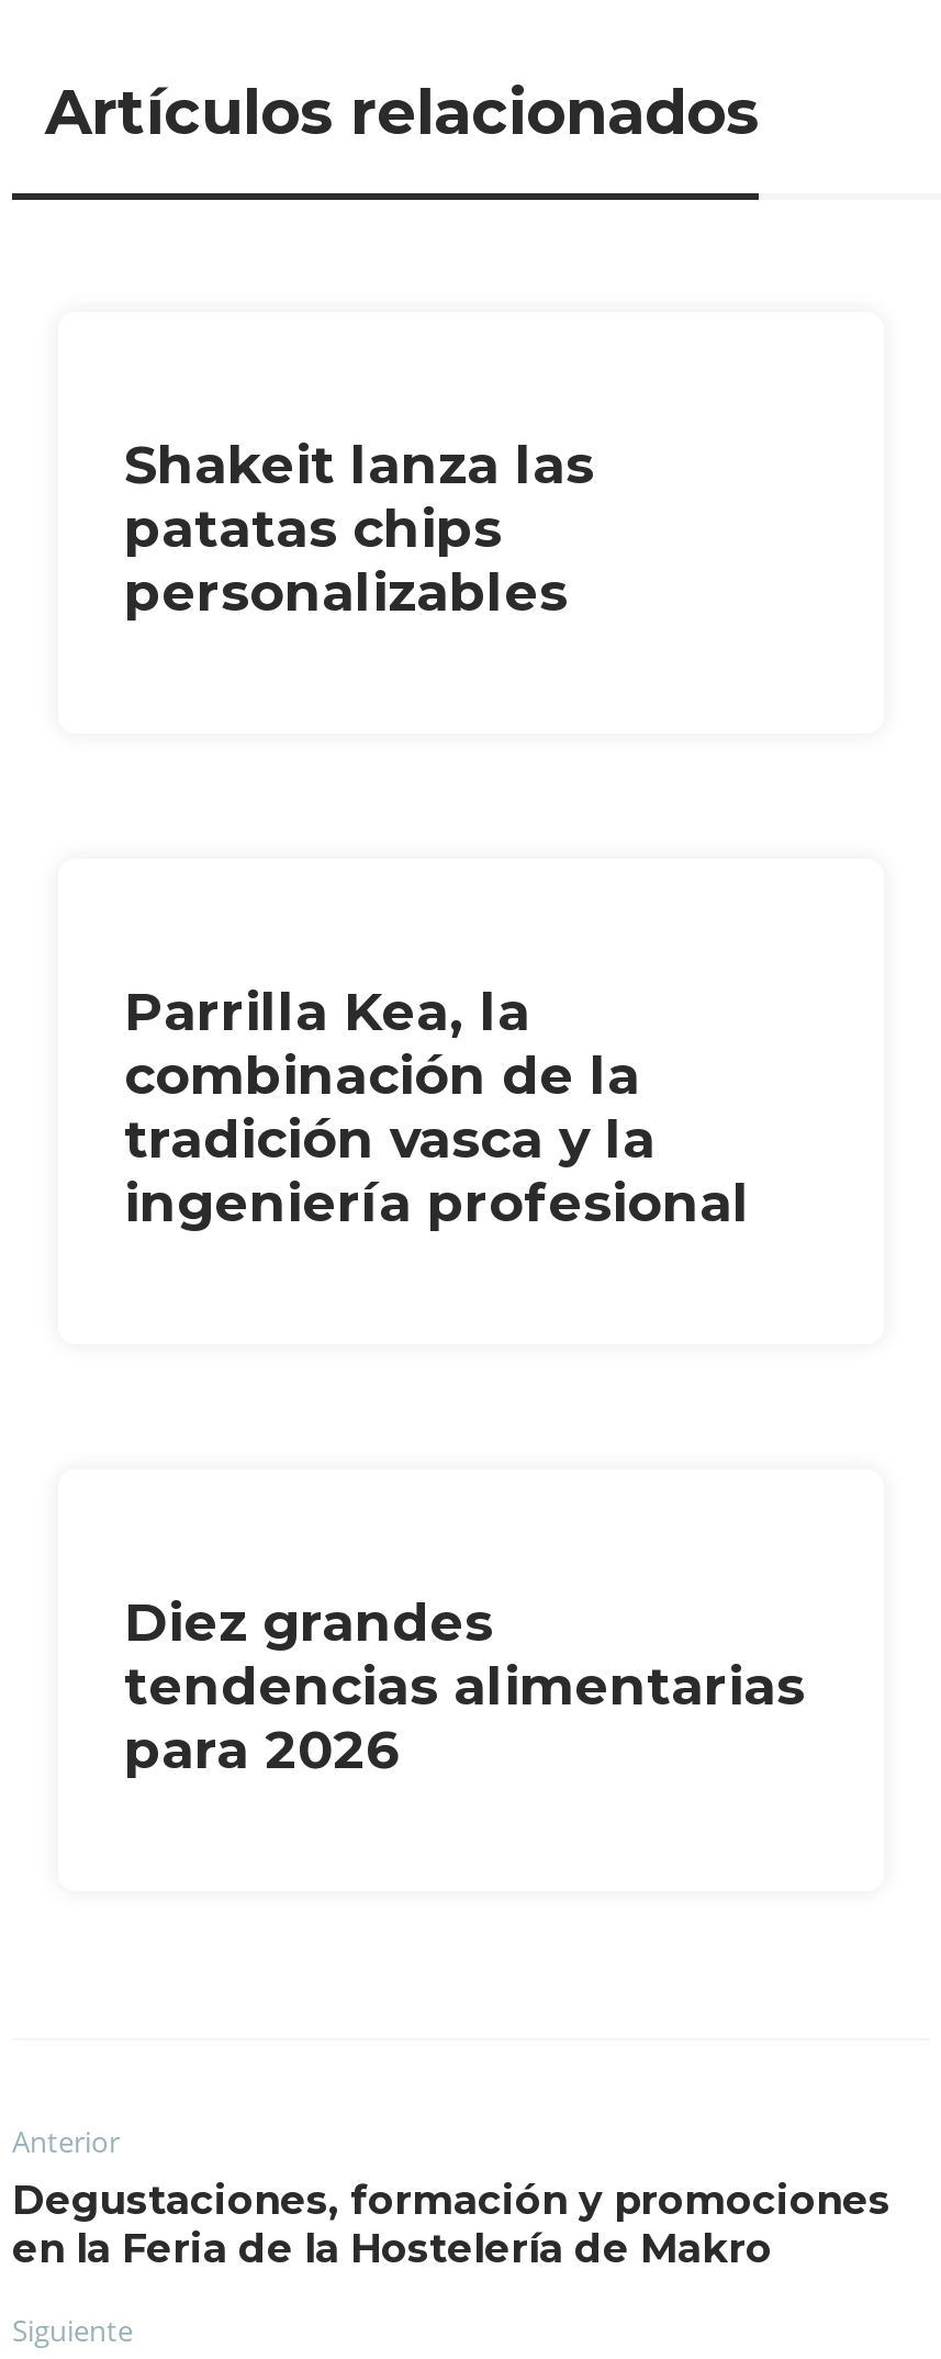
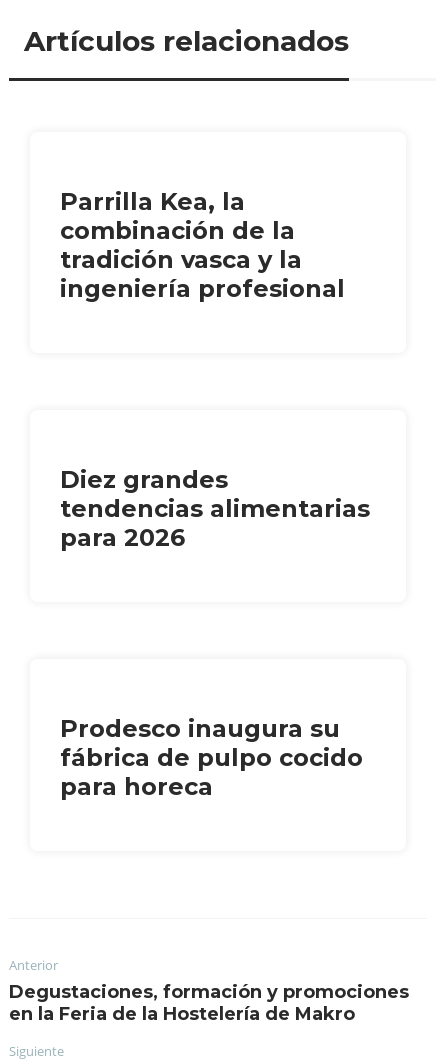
[124,434,594,625] Shakeit lanza las | patatas chips | personalizables -> none
moved [124,981,805,1782] -> [60,187,370,552]: Parrilla Kea, la | combinación de la | tradición vasca y la | ingeniería profesional | Diez grandes | tendencias alimentarias | para 2026
none -> [60,714,363,801] Prodesco inaugura su | fábrica de pulpo cocido | para horeca

